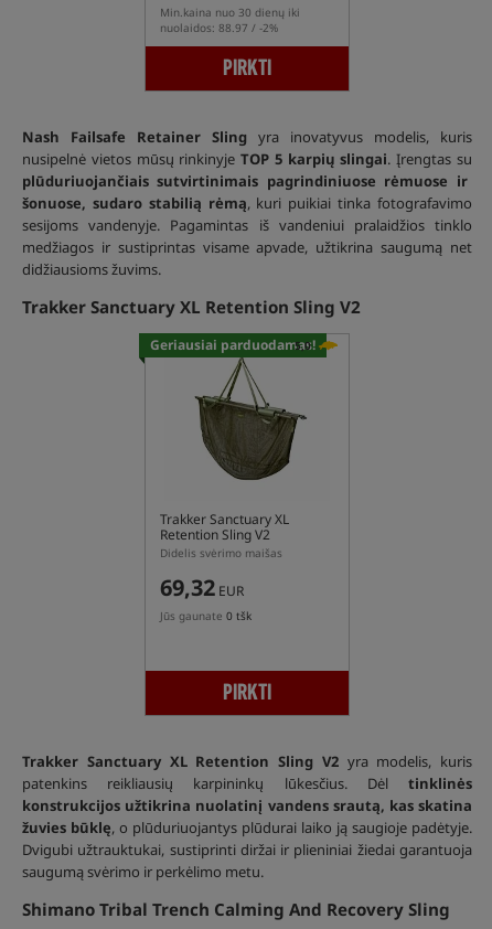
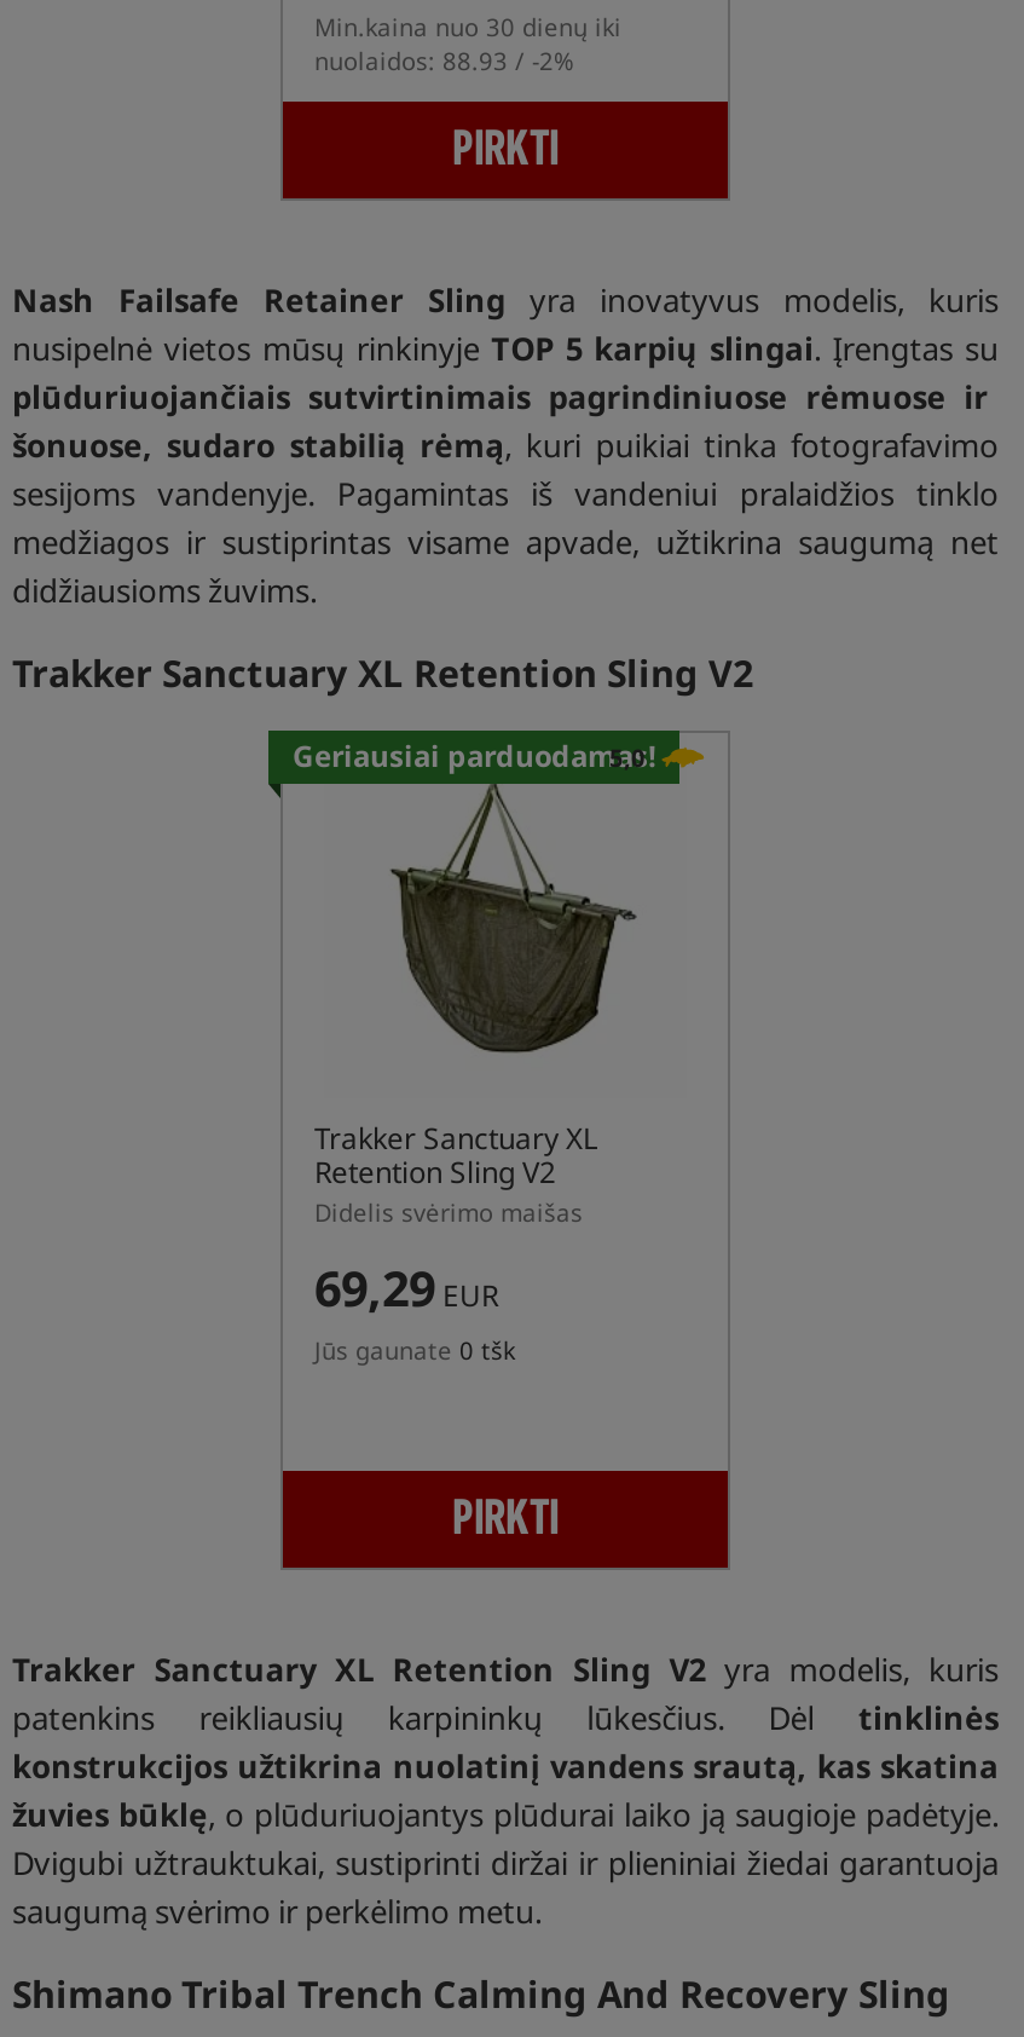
[160,20,278,35] nuolaidos: 88.97 / -2% -> [314,44,573,77] nuolaidos: 88.93 / -2%
[160,573,244,602] 69,32EUR -> [314,1256,498,1321] 69,29EUR

